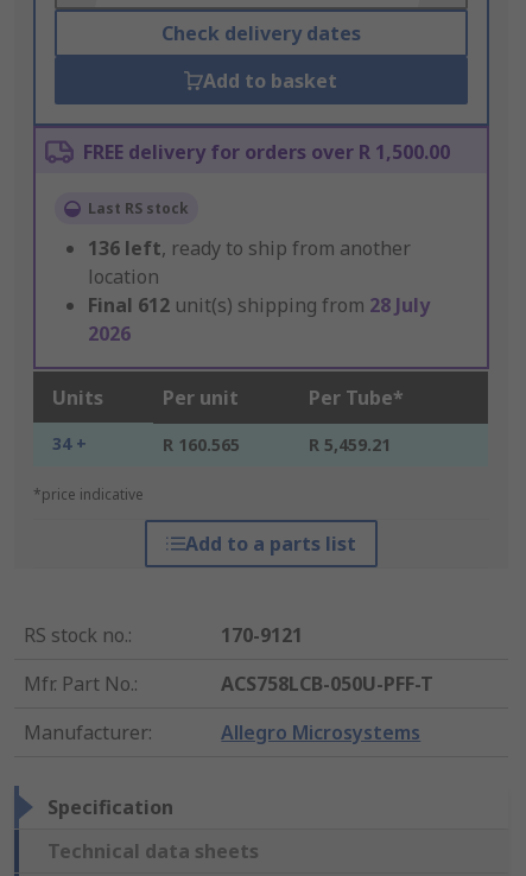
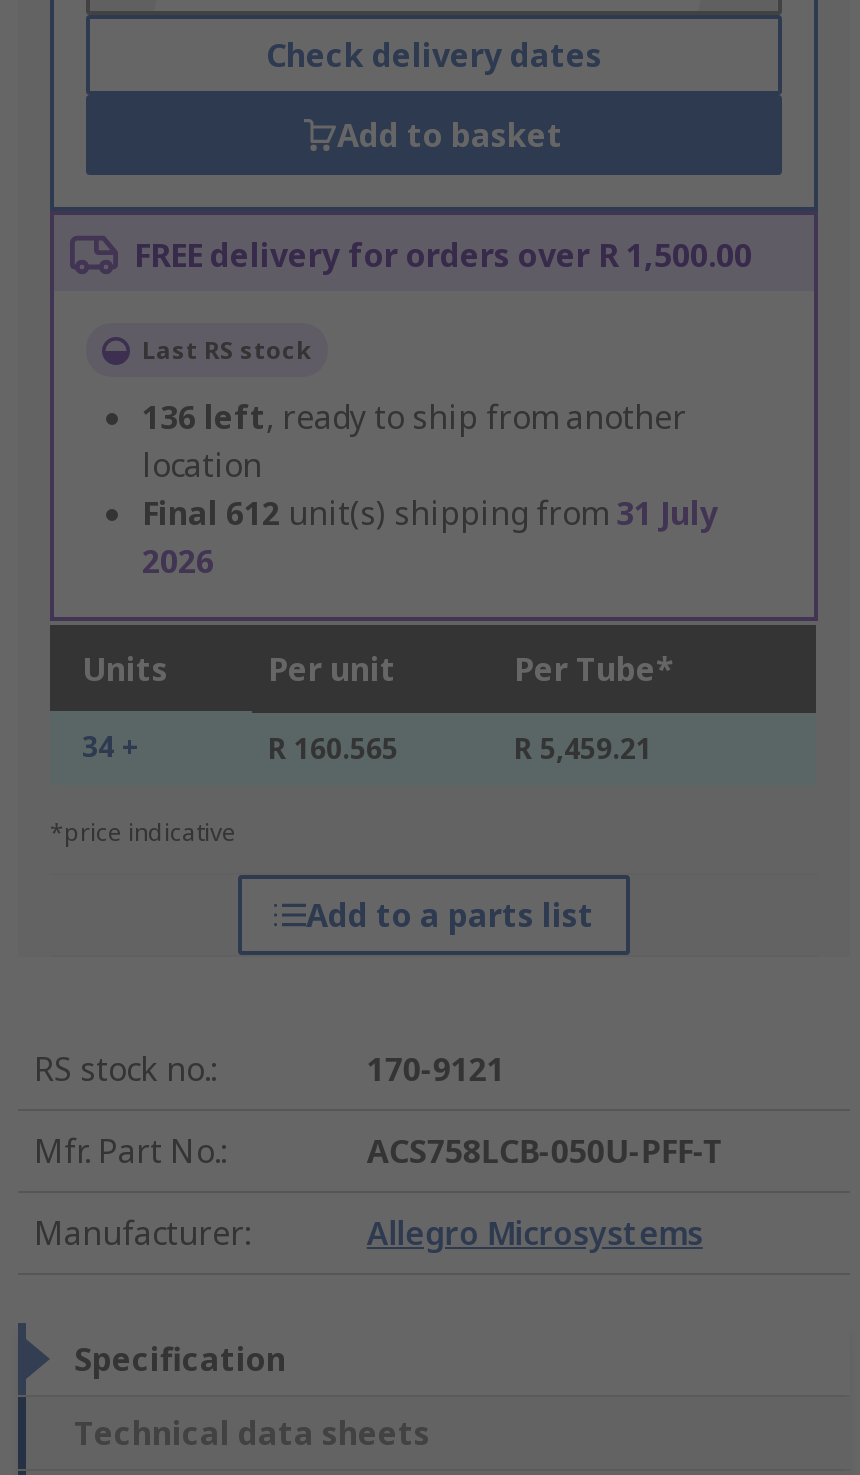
[88,293,430,319] Final 612 unit(s) shipping from 28 July -> [142,492,718,536] Final 612 unit(s) shipping from 31 July

